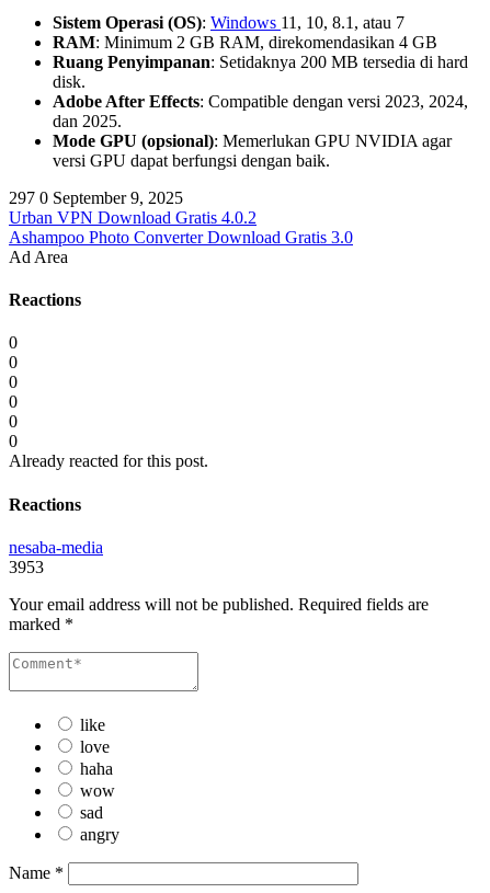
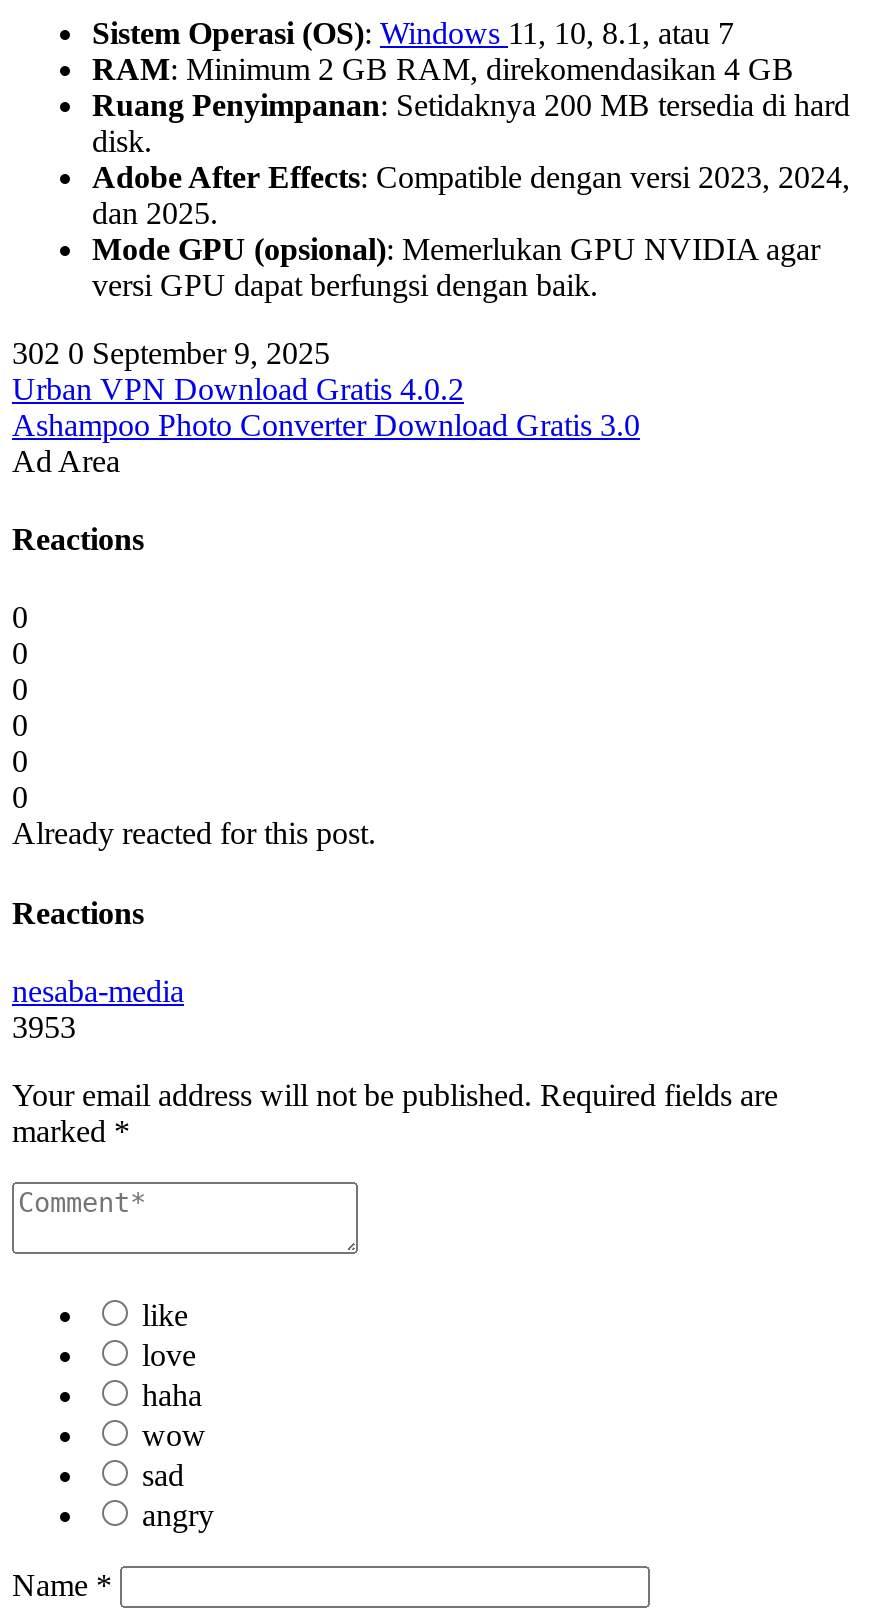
[9,188,183,207] 297 0 September 9, 2025 -> [12,336,330,370] 302 0 September 9, 2025

